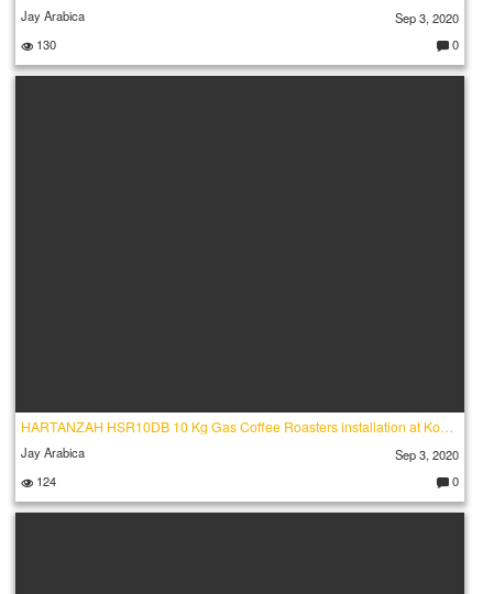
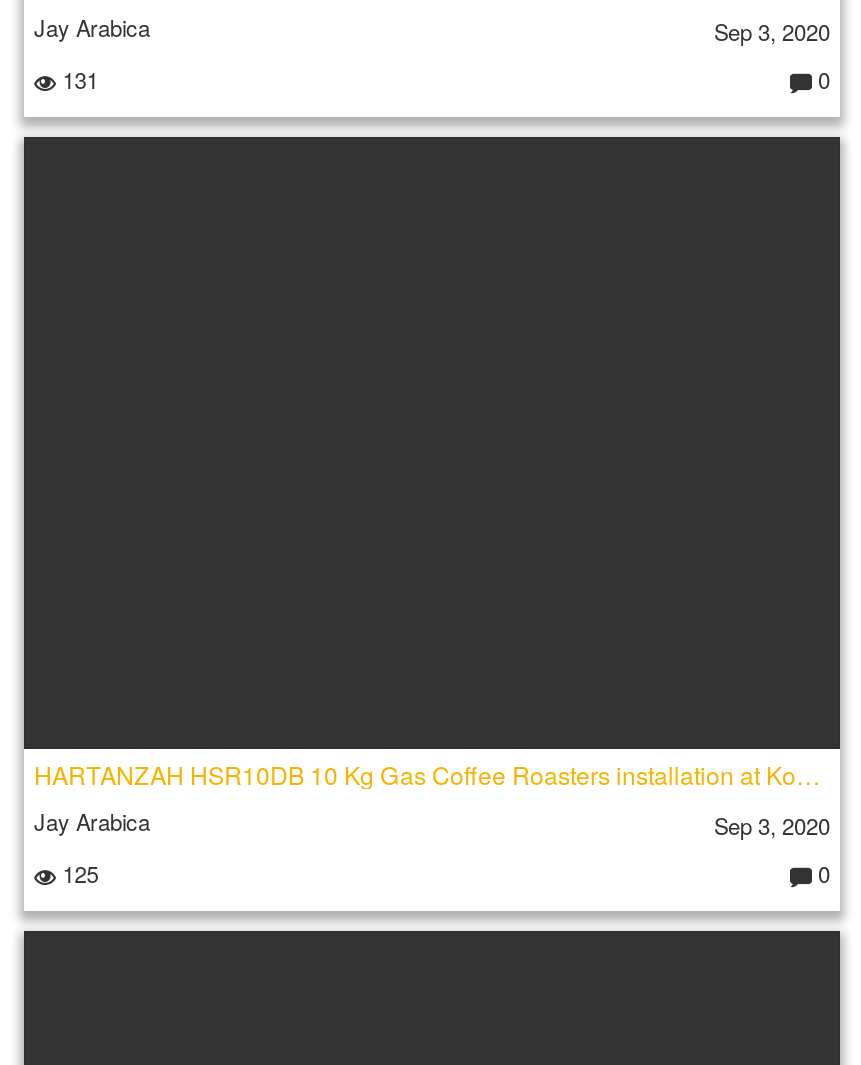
[33,36,56,53] 130 -> [56,64,98,96] 131
[33,472,56,490] 124 -> [56,858,98,890] 125

